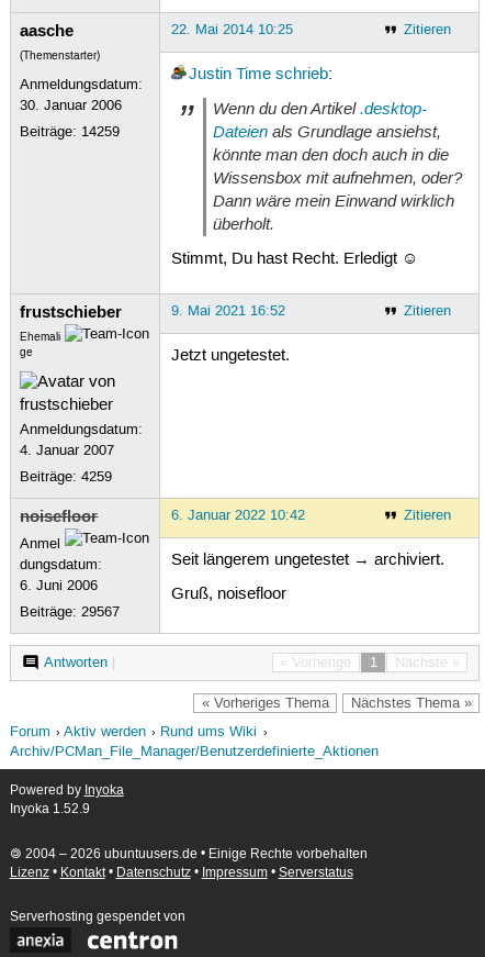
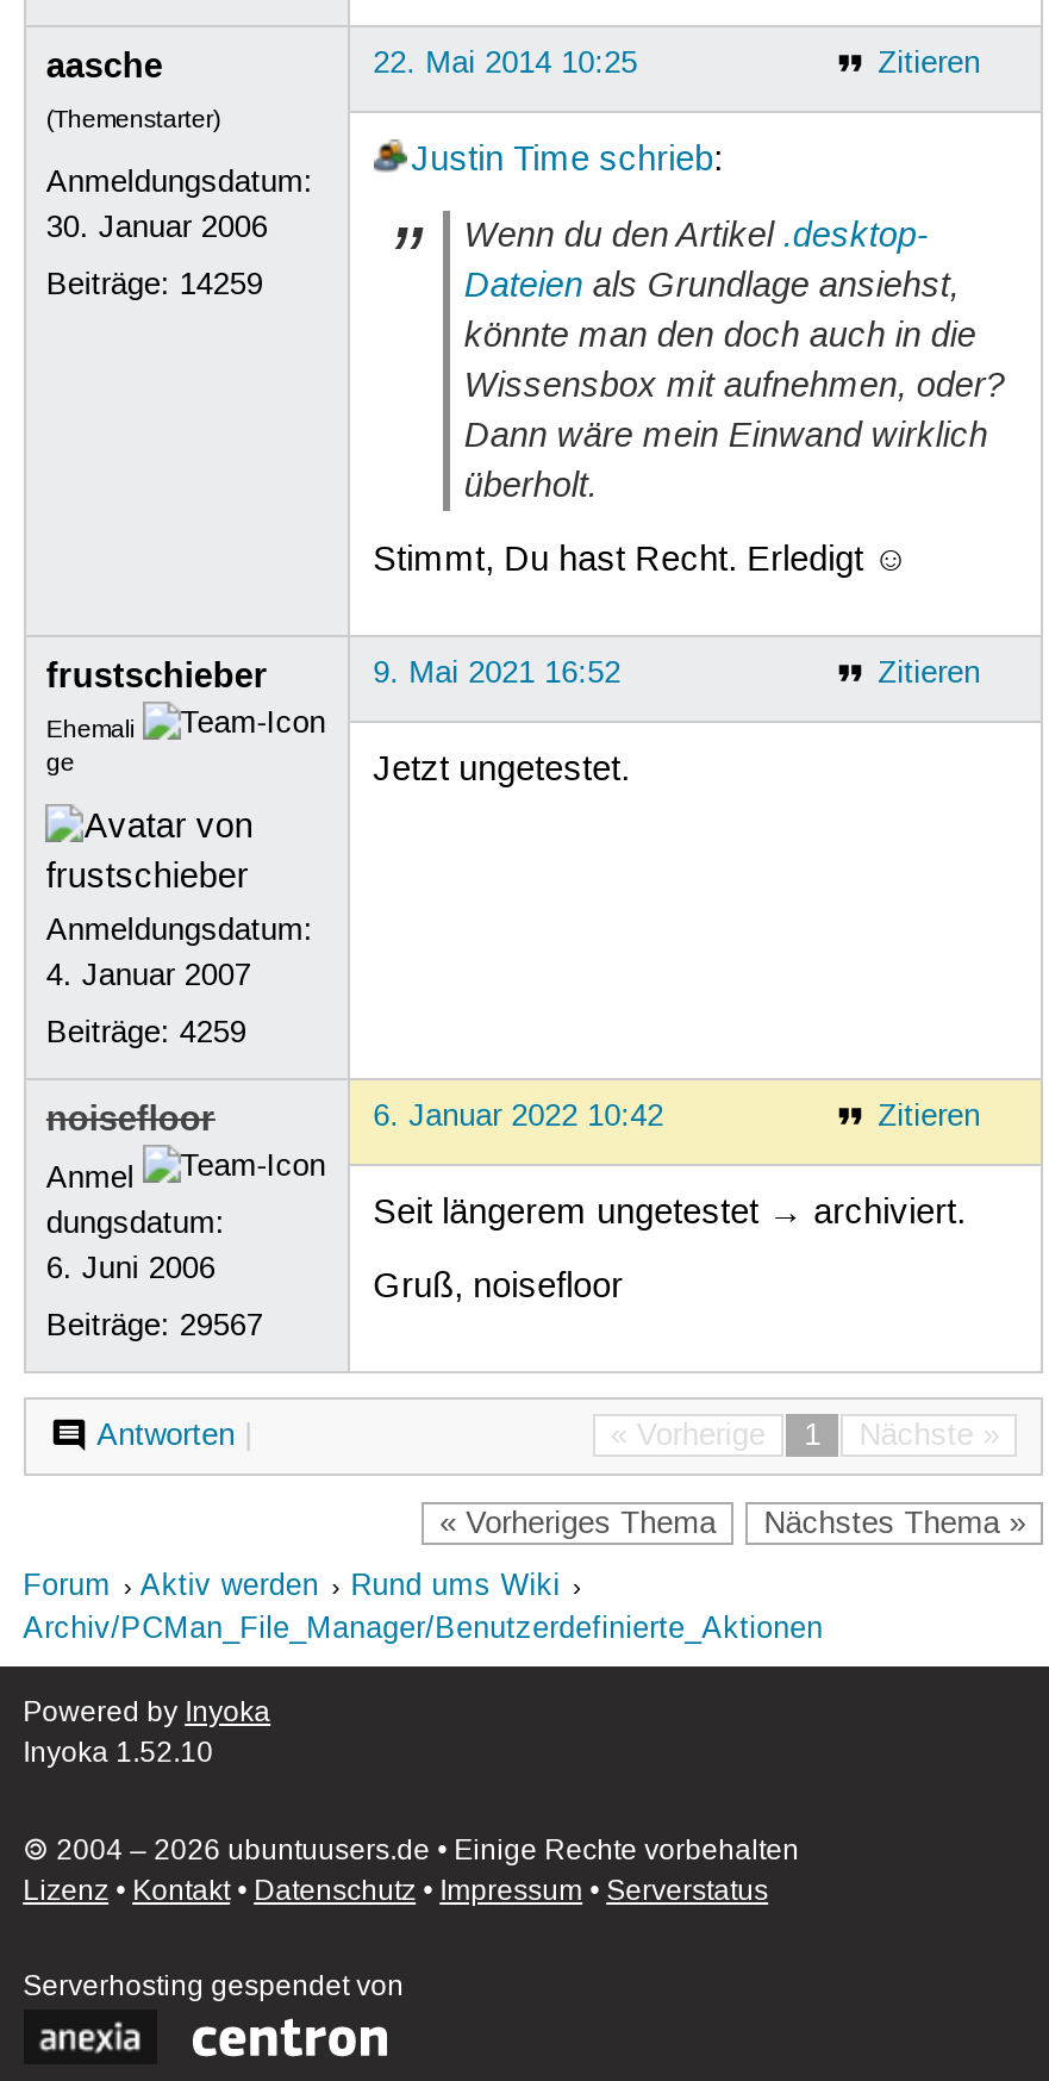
[9,802,90,818] Inyoka 1.52.9 -> [23,1737,213,1773] Inyoka 1.52.10

